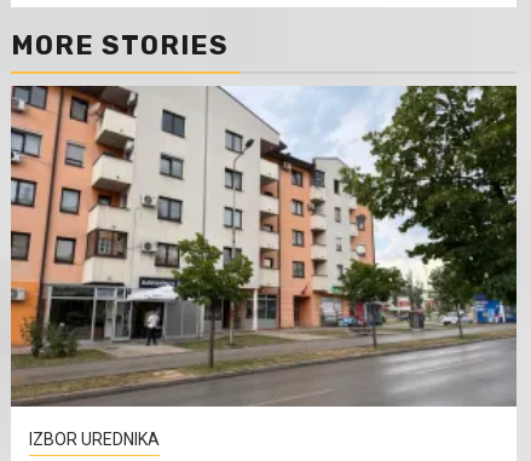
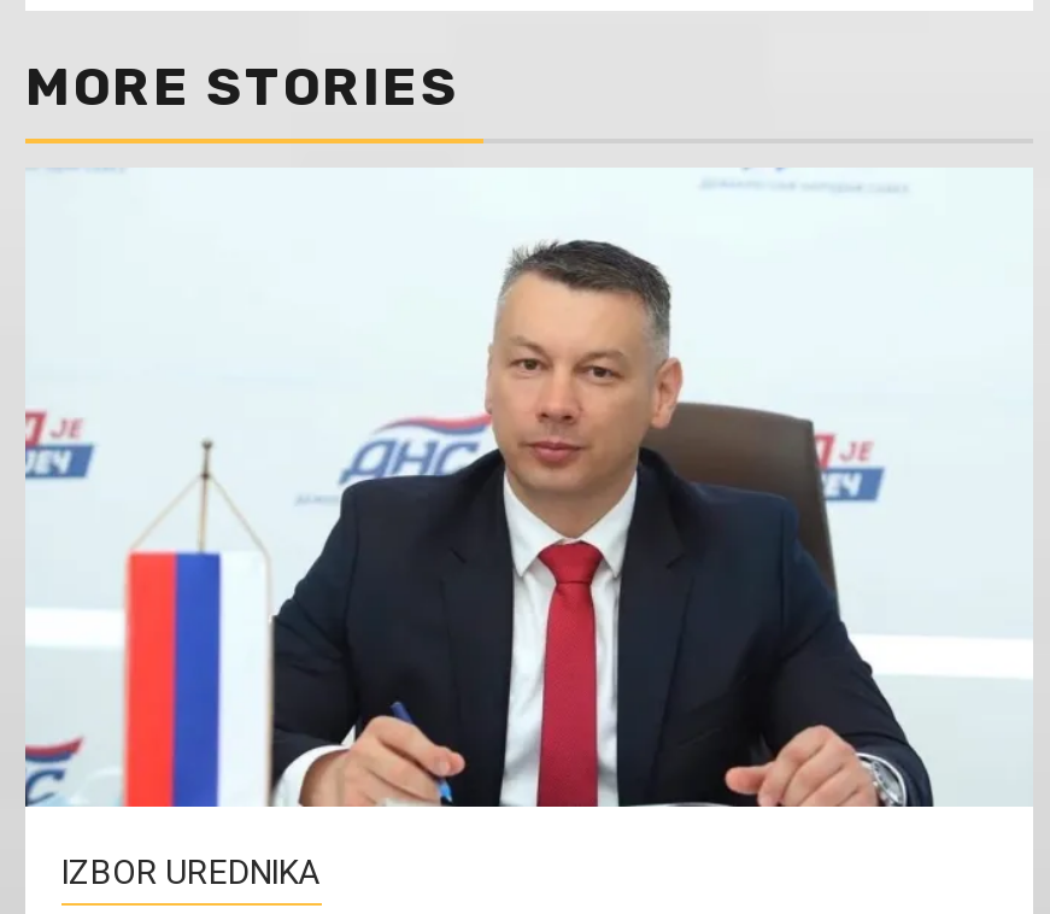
[10,85,518,408] [image] -> [25,168,1033,809] [image]

